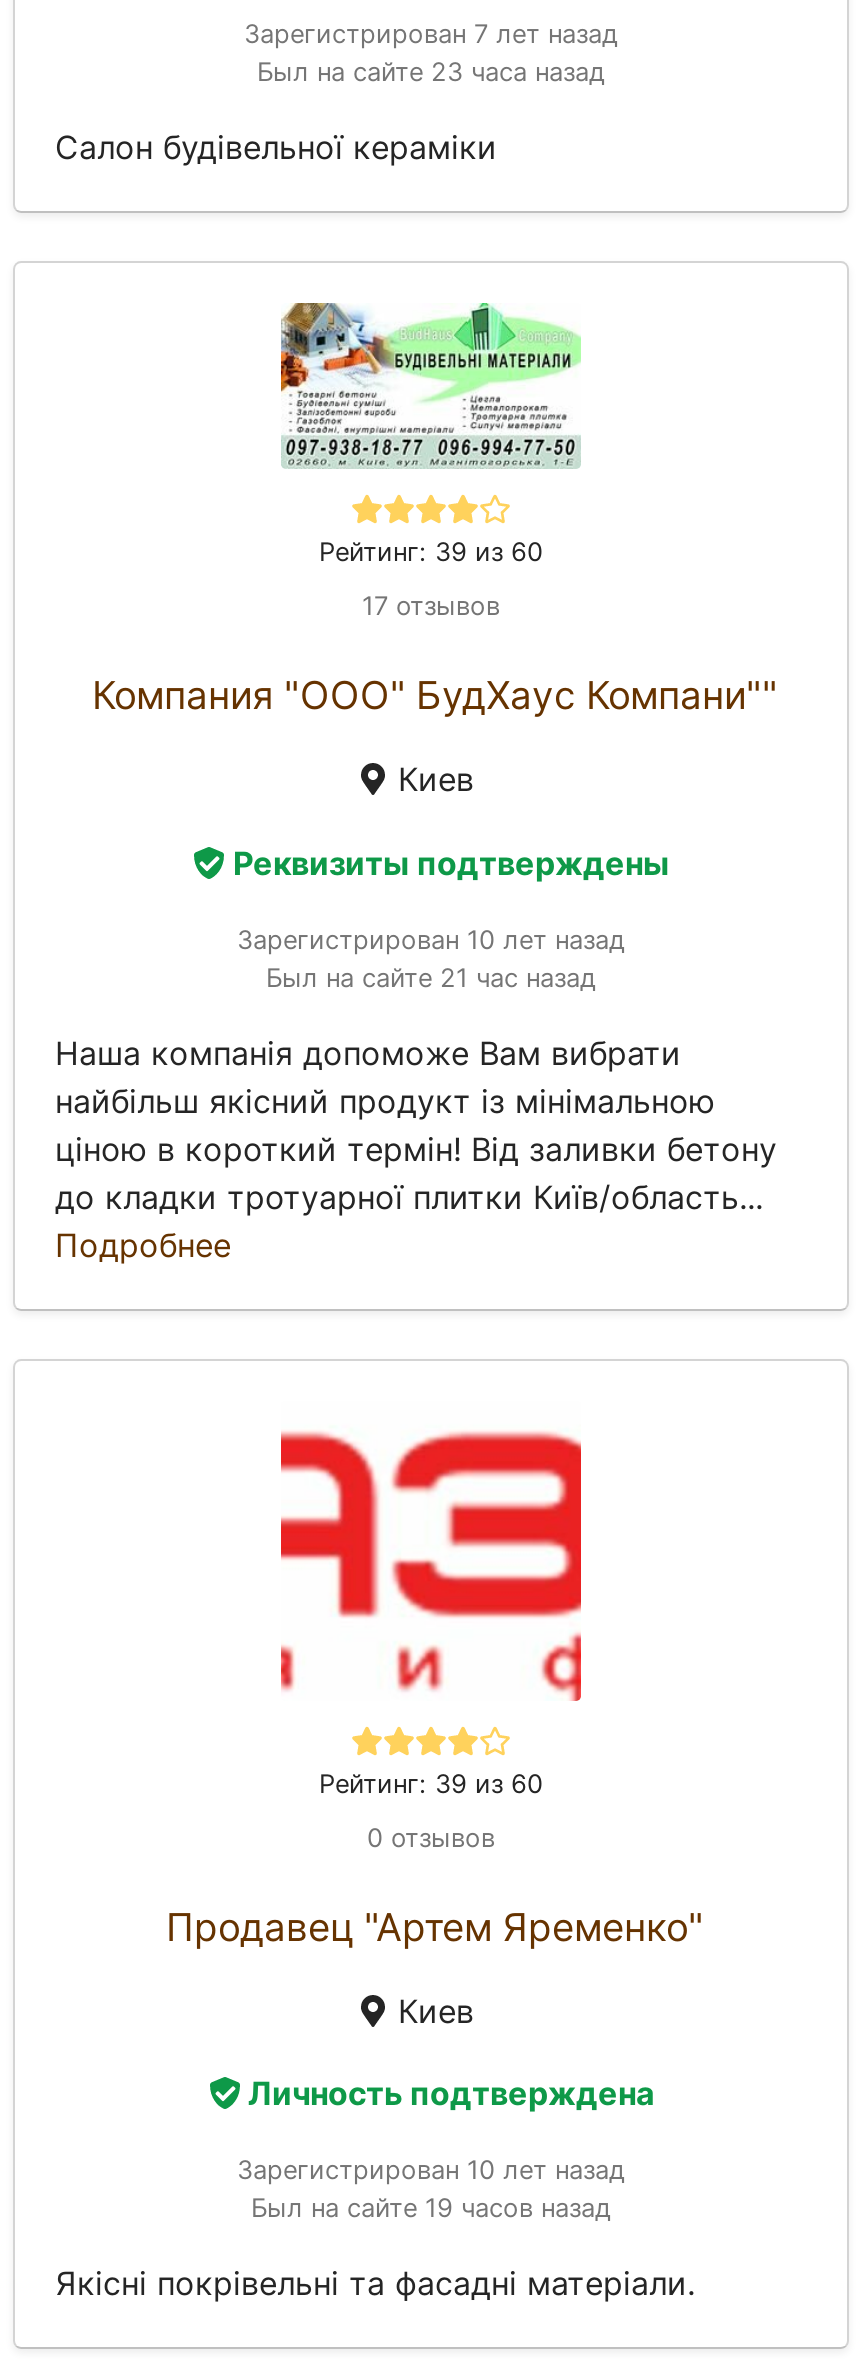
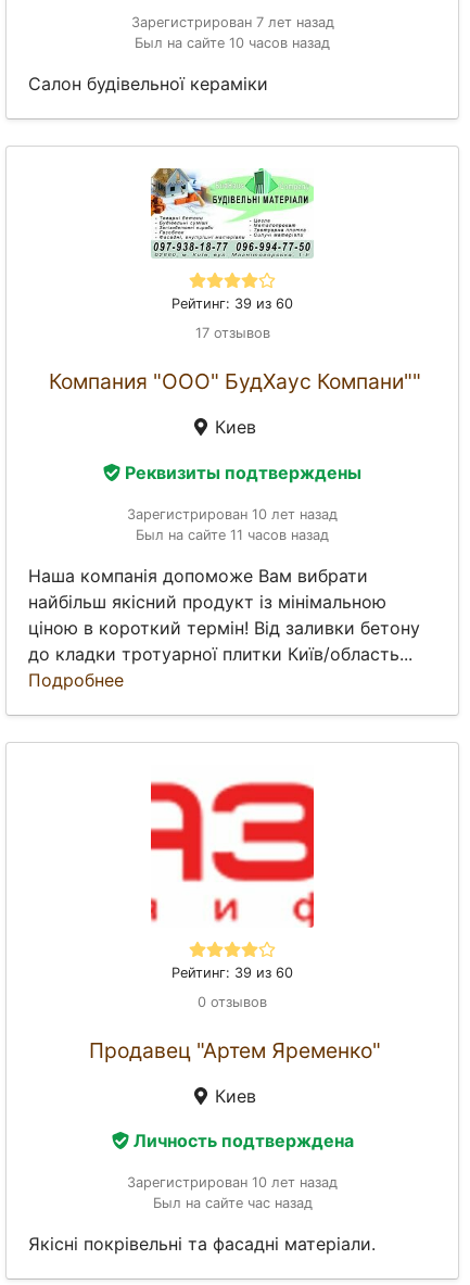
[257,57,605,87] Был на сайте 23 часа назад -> [135,35,330,51] Был на сайте 10 часов назад
[266,962,596,992] Был на сайте 21 час назад -> [136,526,329,543] Был на сайте 11 часов назад
[251,2193,611,2223] Был на сайте 19 часов назад -> [153,1195,312,1211] Был на сайте час назад

